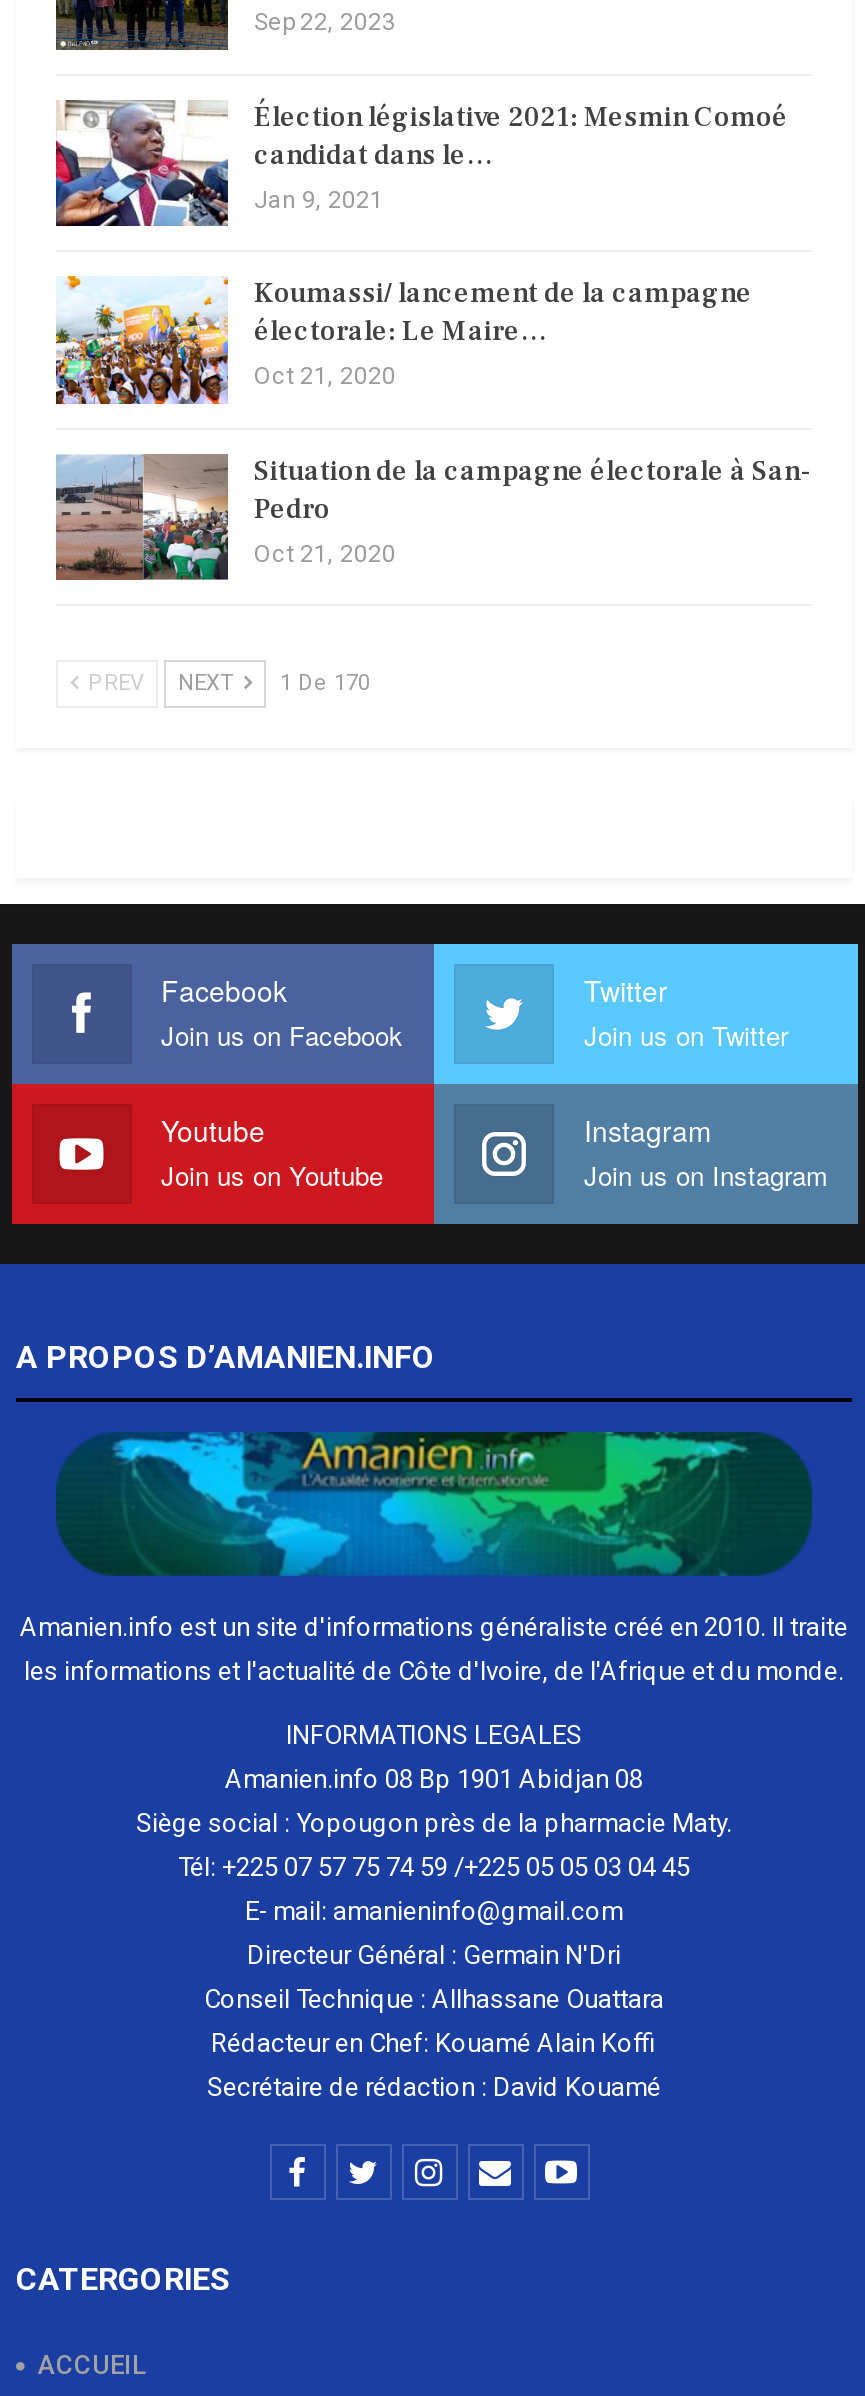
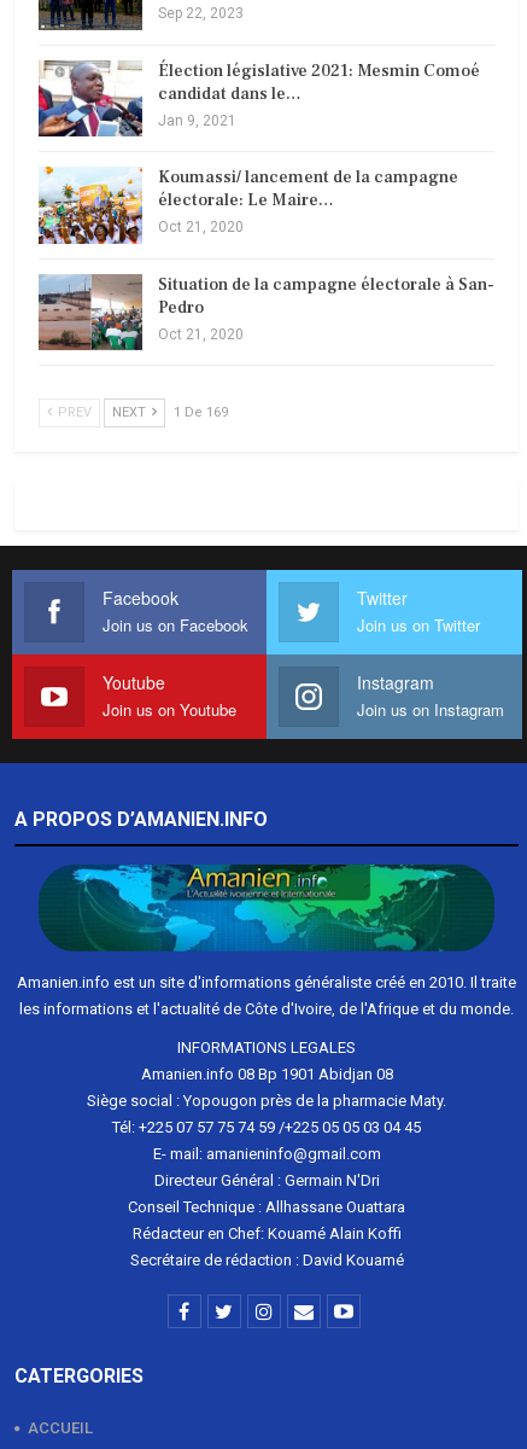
[82,671,370,697] PREV NEXT 1 De 170 -> [54,405,228,421] PREV NEXT 1 De 169

